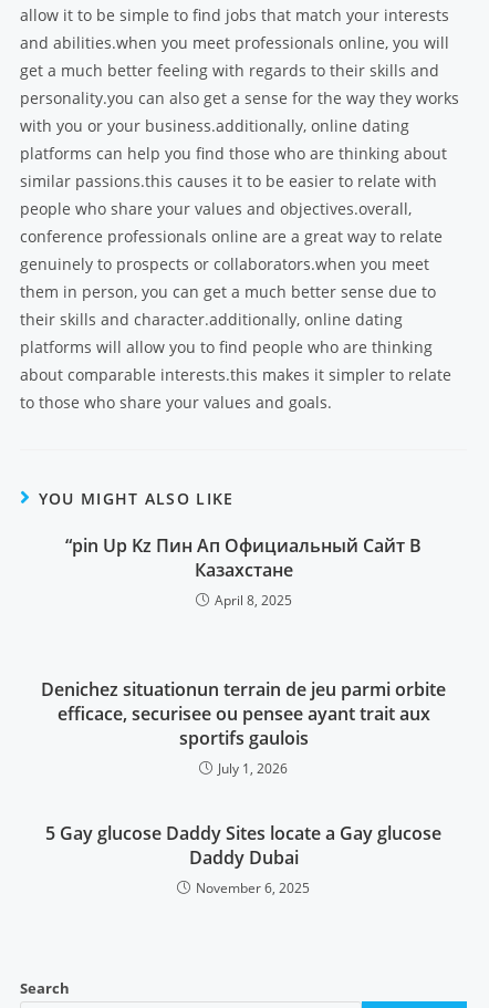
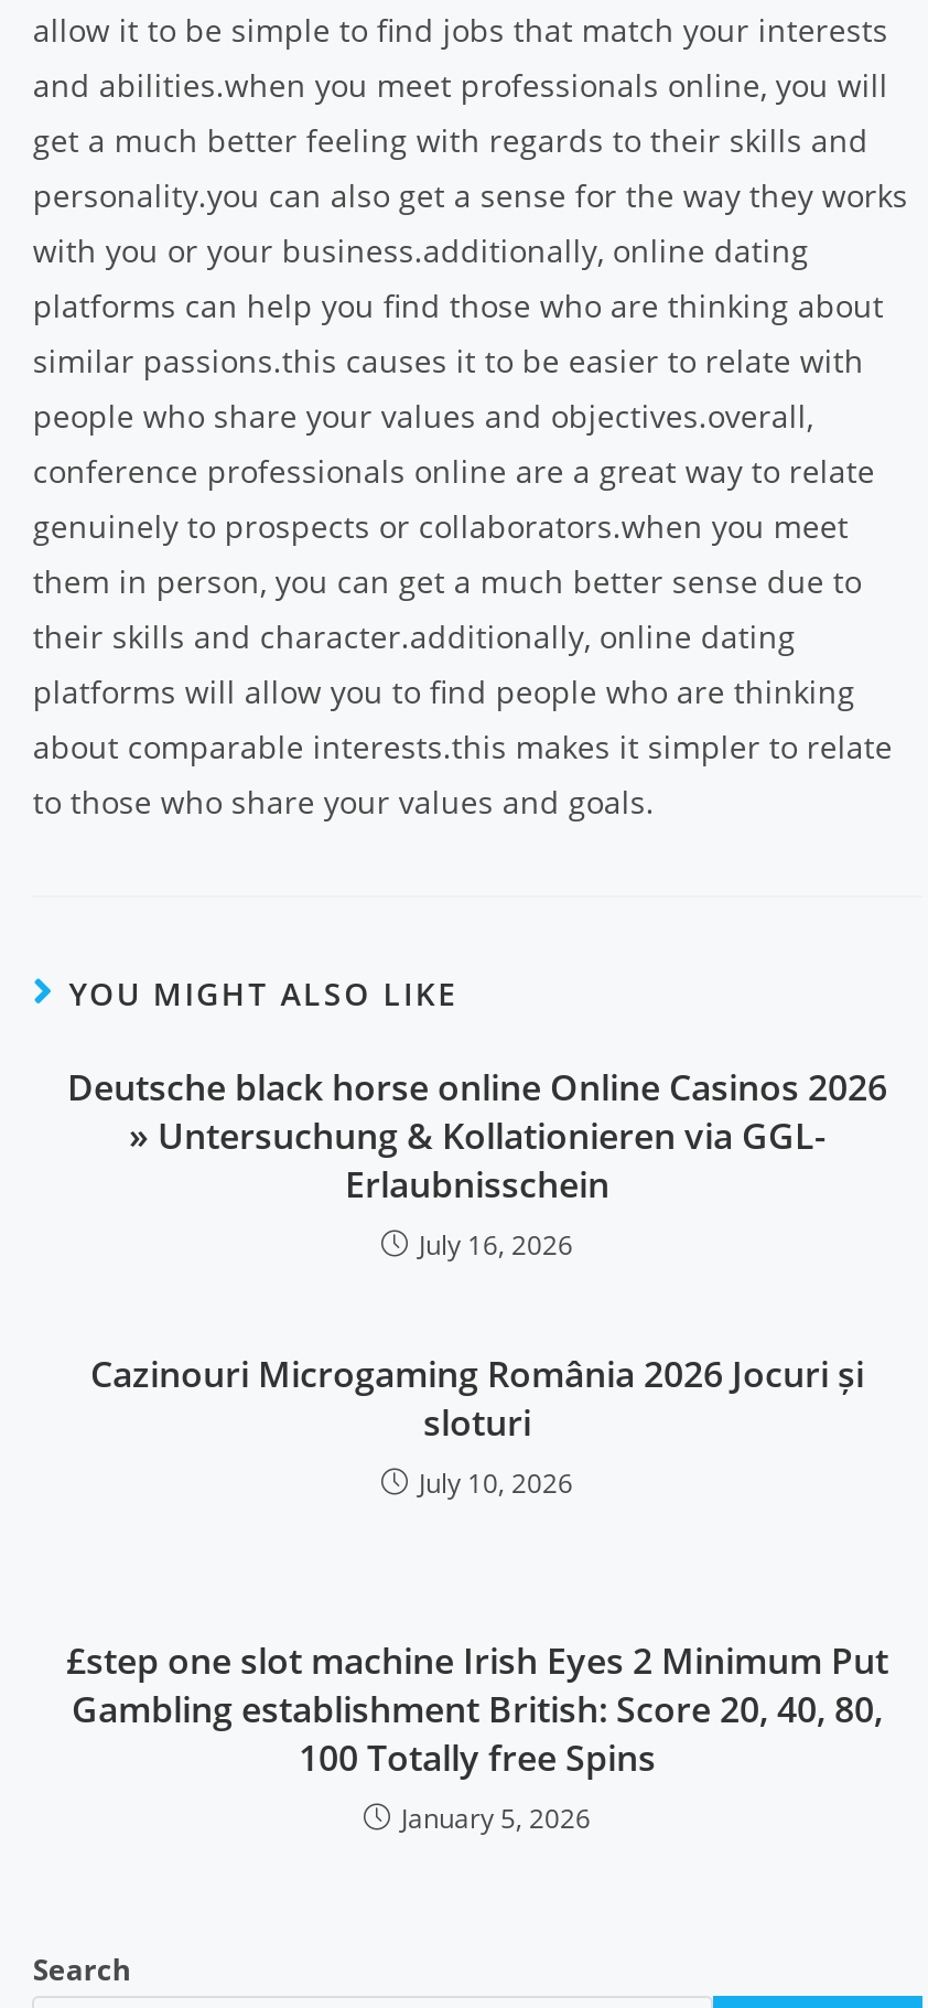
[65,533,422,610] “pin Up Kz Пин Ап Официальный Сайт В | Казахстане | April 8, 2025 -> [67,1063,887,1264] Deutsche black horse online Online Casinos 2026 | » Untersuchung & Kollationieren via GGL- | Erlaubnisschein | July 16, 2026
[41,677,446,778] Denichez situationun terrain de jeu parmi orbite | efficace, securisee ou pensee ayant trait aux | sportifs gaulois | July 1, 2026 -> [90,1350,864,1502] Cazinouri Microgaming România 2026 Jocuri și | sloturi | July 10, 2026
[45,821,441,897] 5 Gay glucose Daddy Sites locate a Gay glucose | Daddy Dubai | November 6, 2025 -> [66,1636,888,1837] £step one slot machine Irish Eyes 2 Minimum Put | Gambling establishment British: Score 20, 40, 80, | 100 Totally free Spins | January 5, 2026

